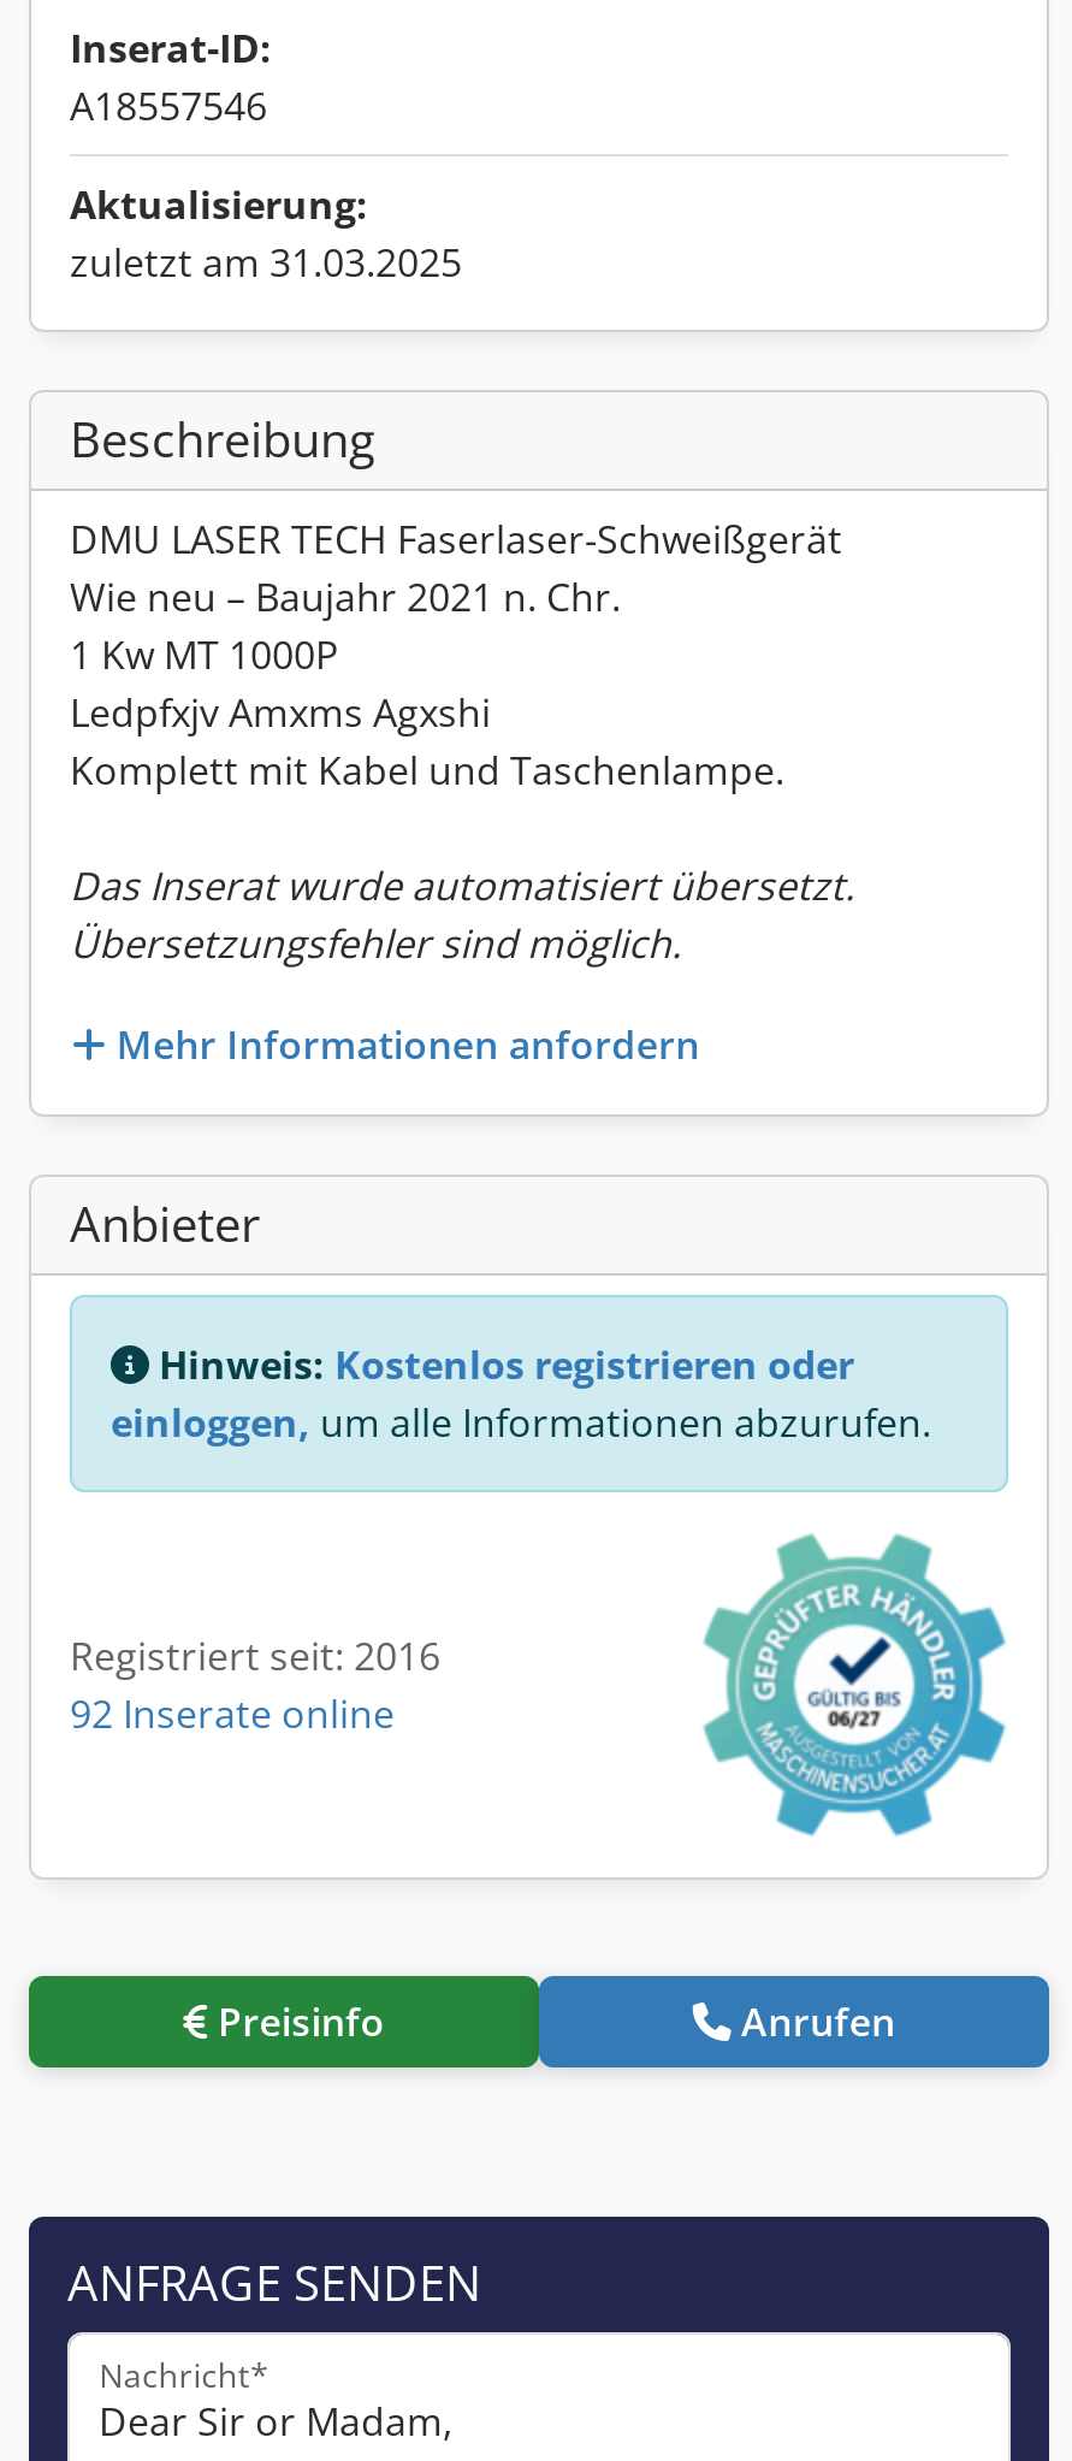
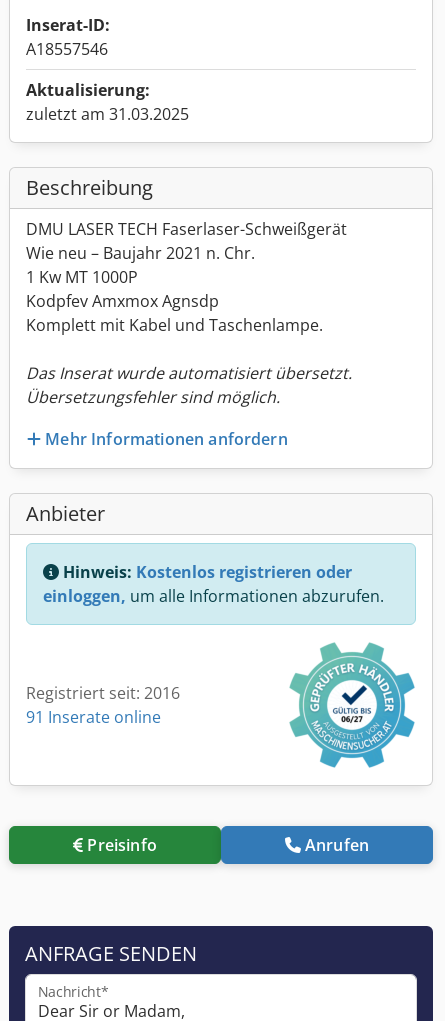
[70,686,491,739] Ledpfxjv Amxms Agxshi -> [26,290,219,312] Kodpfev Amxmox Agnsdp
[70,1686,395,1739] 92 Inserate online -> [26,706,161,728] 91 Inserate online

